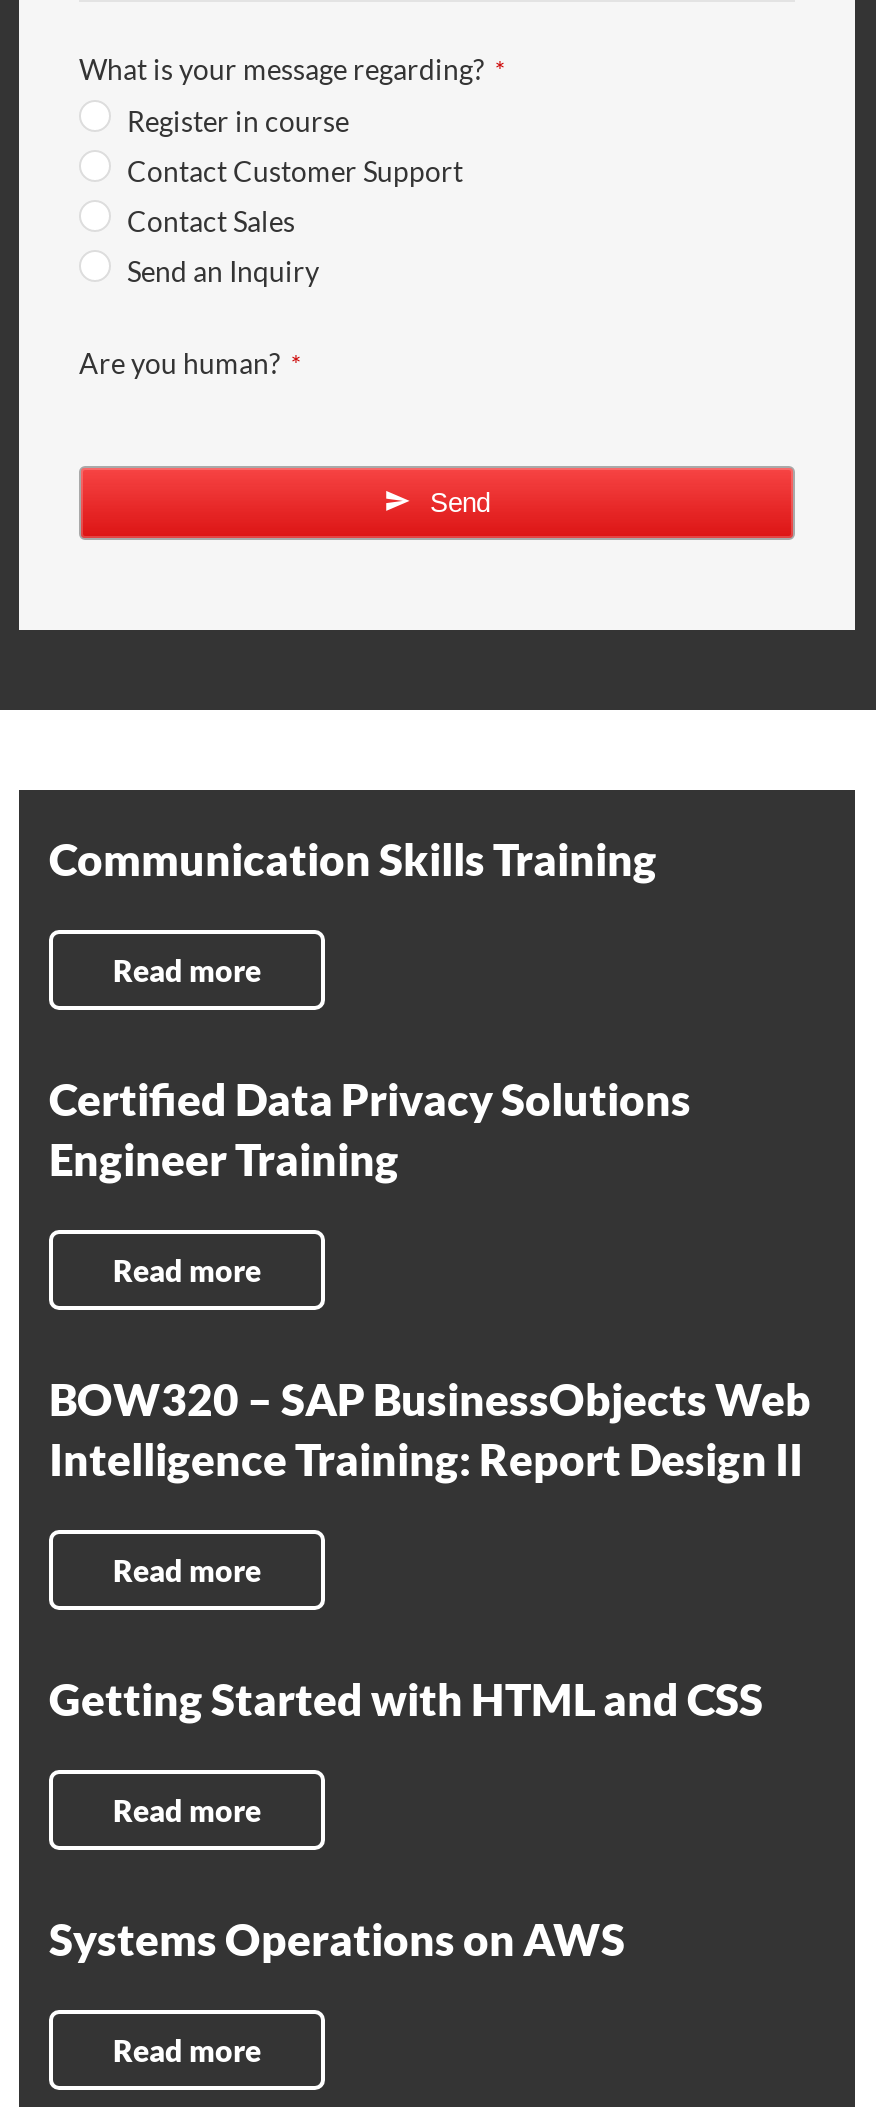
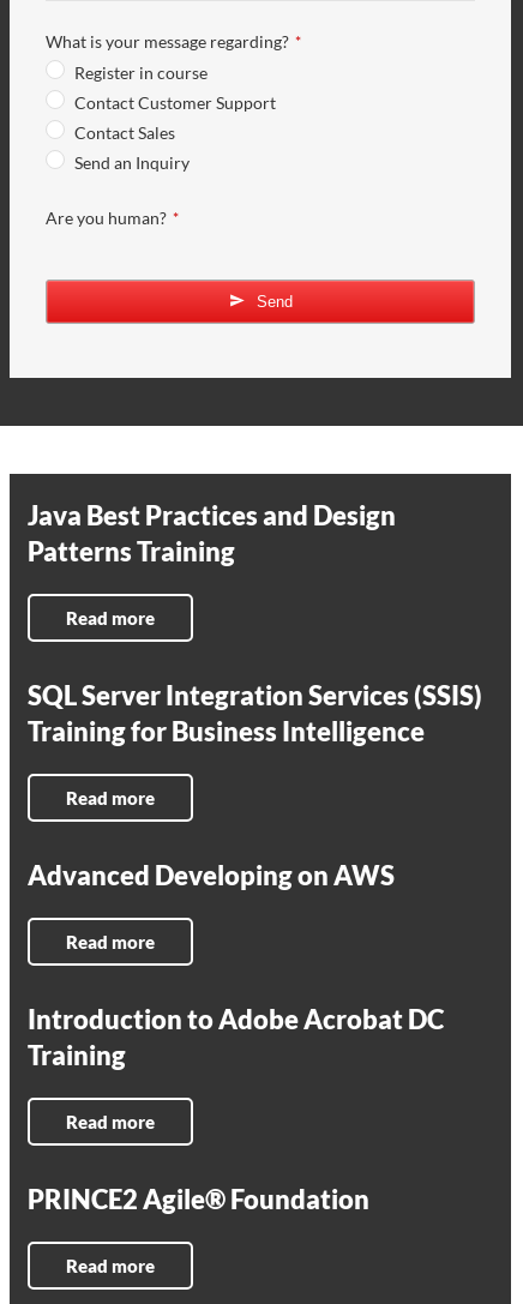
[49,832,657,886] Communication Skills Training -> [28,499,396,567] Java Best Practices and Design | Patterns Training
[49,1072,691,1186] Certified Data Privacy Solutions | Engineer Training -> [28,679,482,747] SQL Server Integration Services (SSIS) | Training for Business Intelligence
[49,1372,811,1486] BOW320 – SAP BusinessObjects Web | Intelligence Training: Report Design II -> [28,859,395,891] Advanced Developing on AWS
[49,1672,763,1726] Getting Started with HTML and CSS -> [28,1003,444,1071] Introduction to Adobe Acrobat DC | Training
[49,1912,625,1966] Systems Operations on AWS -> [28,1183,369,1215] PRINCE2 Agile® Foundation

